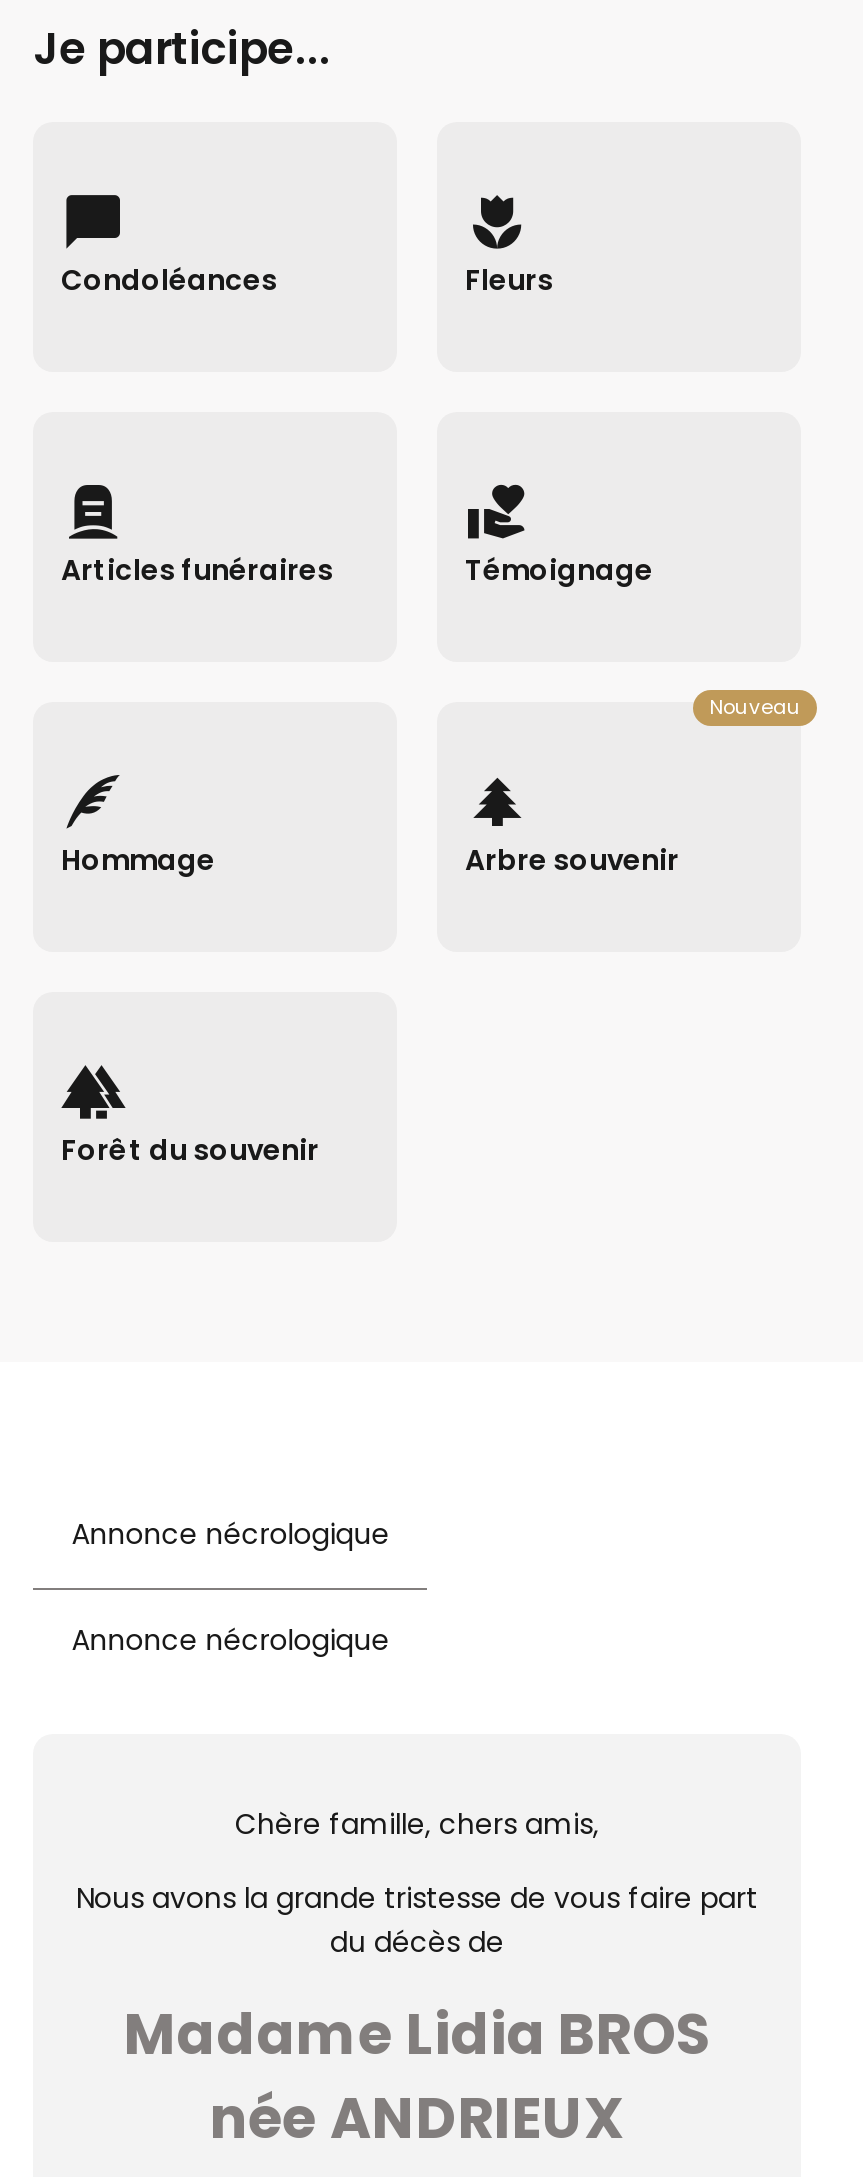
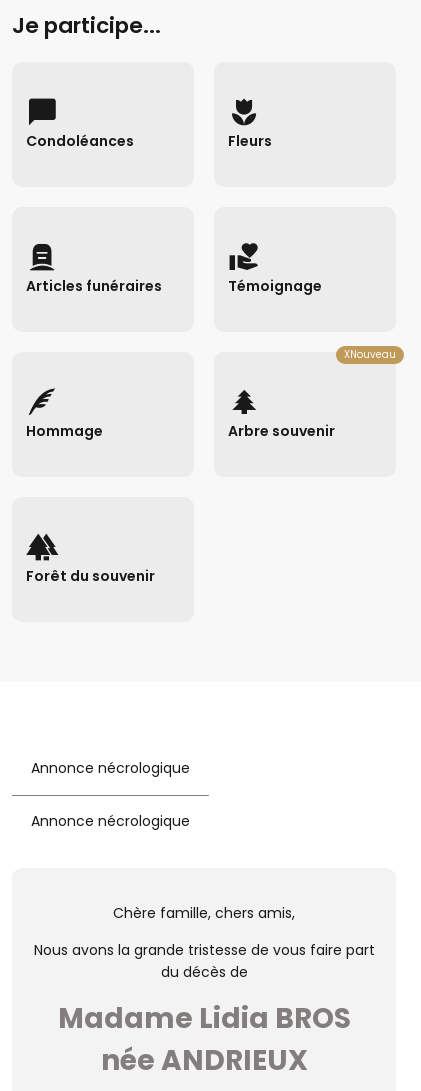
[709,693,801,719] Nouveau -> [344,347,396,360] XNouveau

